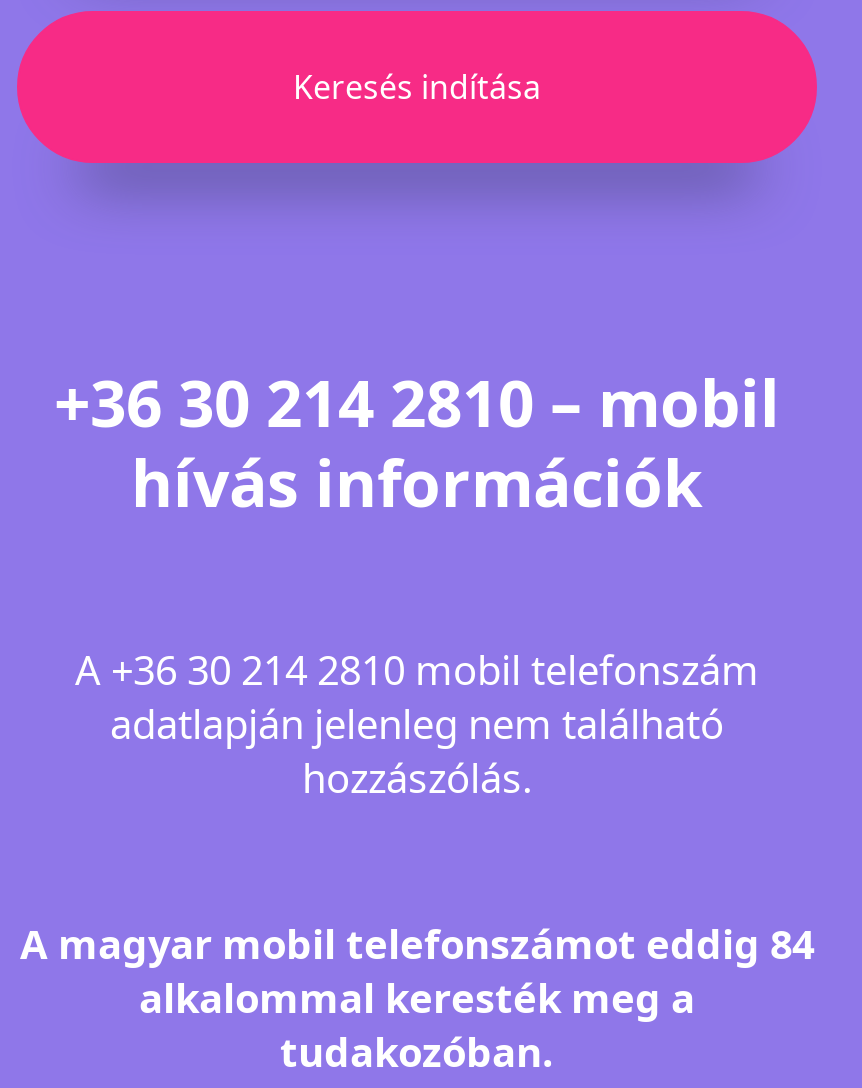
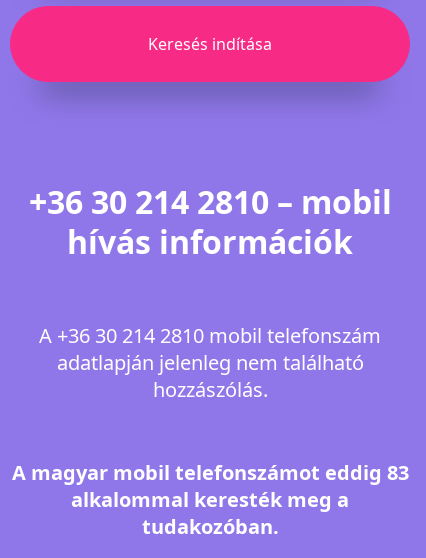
[20,917,814,971] A magyar mobil telefonszámot eddig 84 -> [11,459,408,486] A magyar mobil telefonszámot eddig 83

